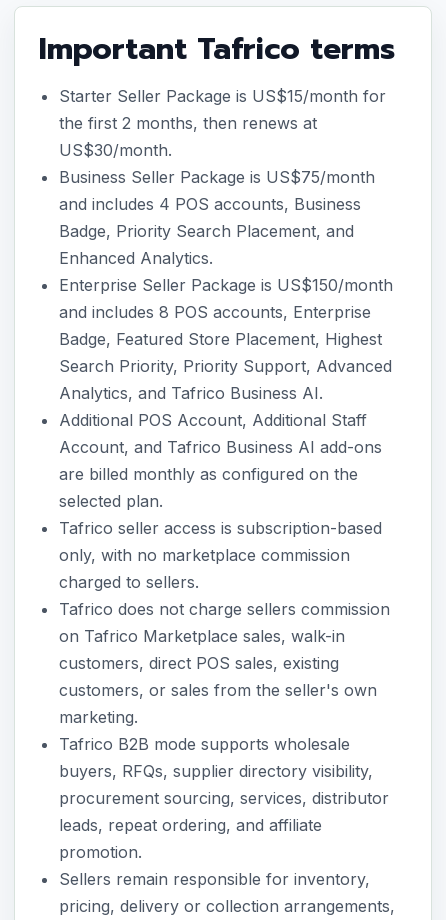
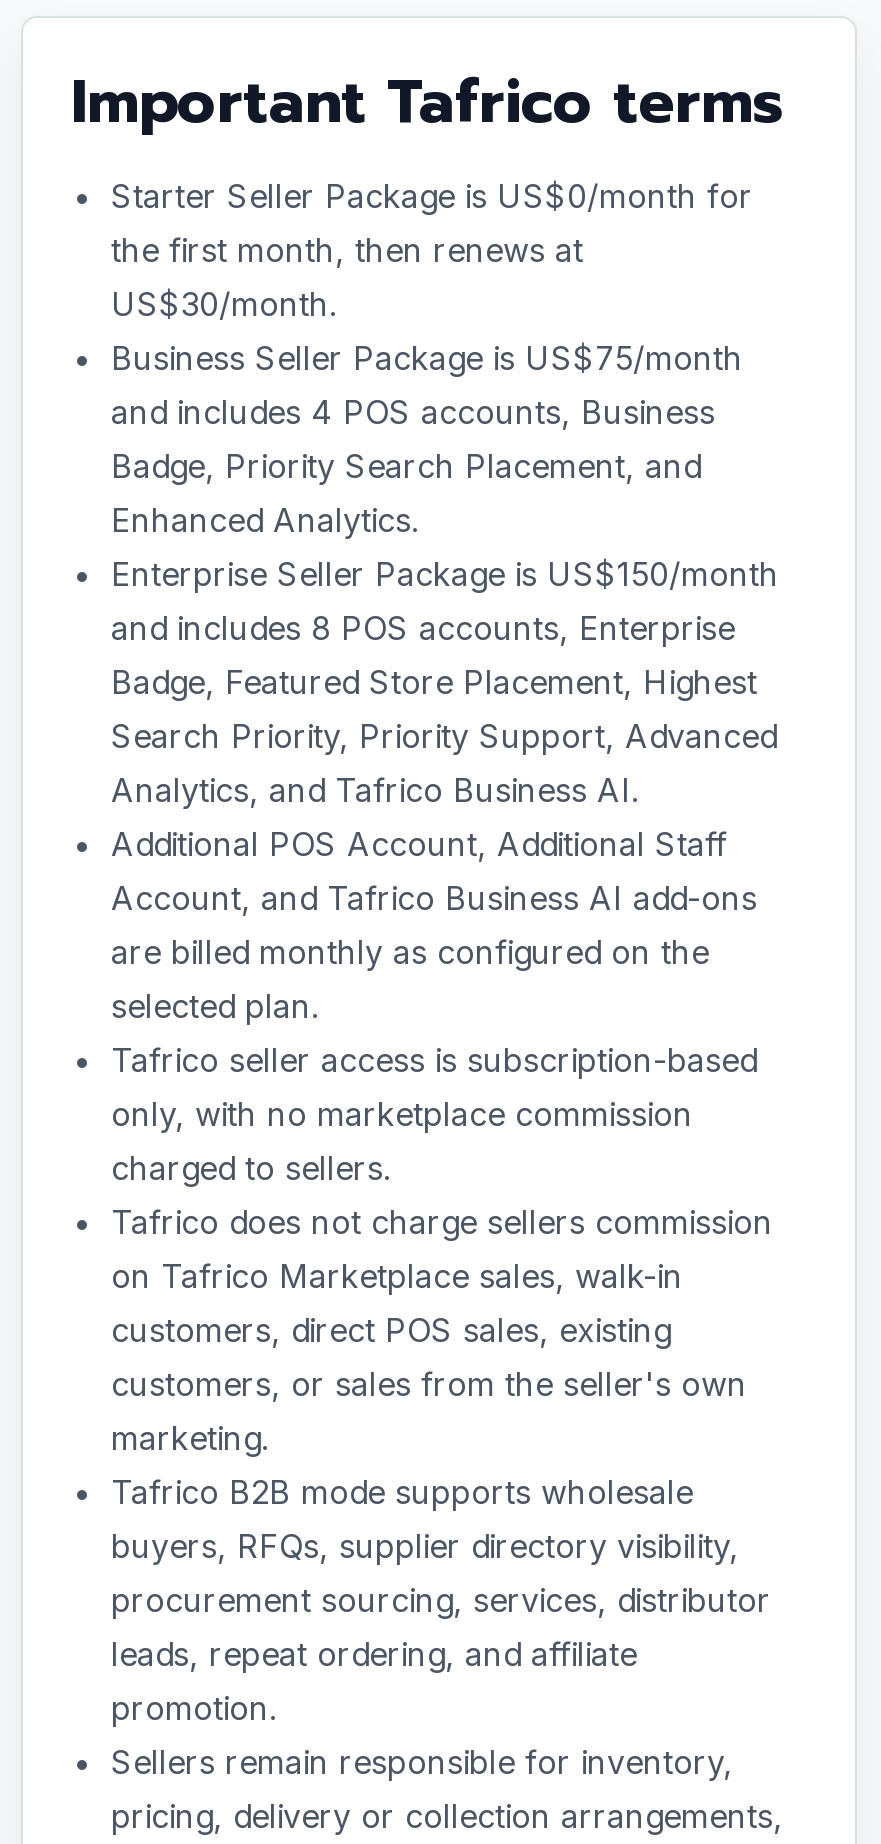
[59,86,386,133] Starter Seller Package is US$15/month for | the first 2 months, then renews at -> [111,176,753,270] Starter Seller Package is US$0/month for | the first month, then renews at

